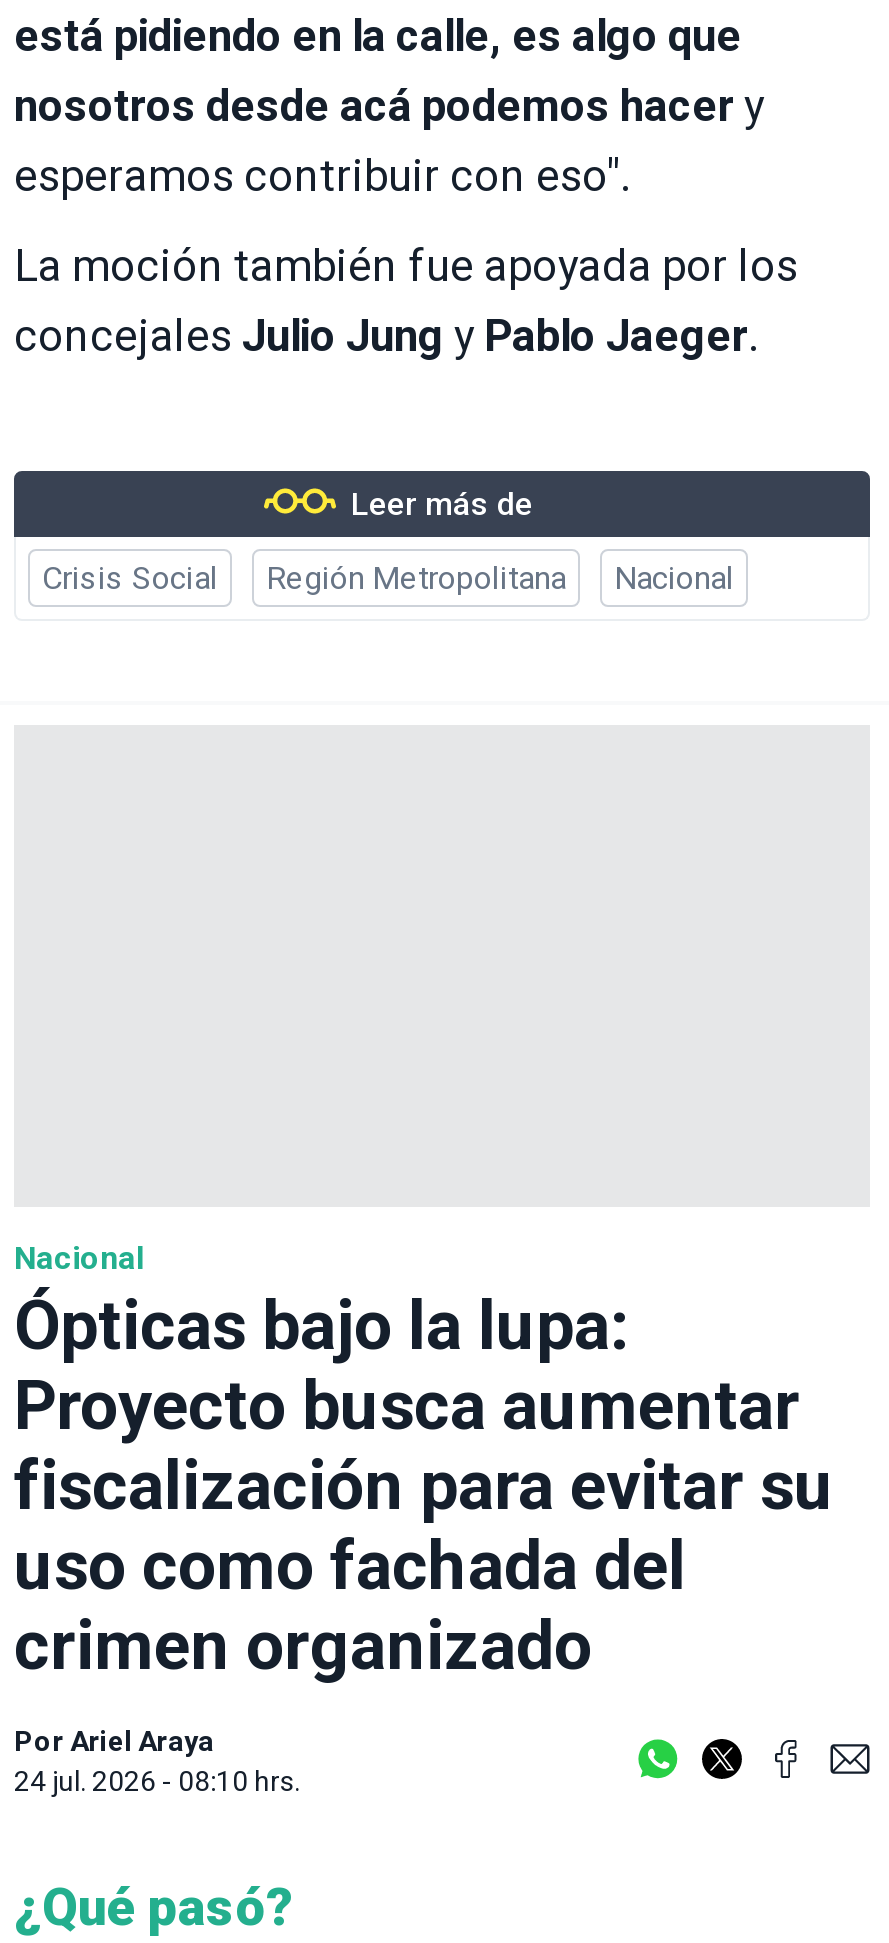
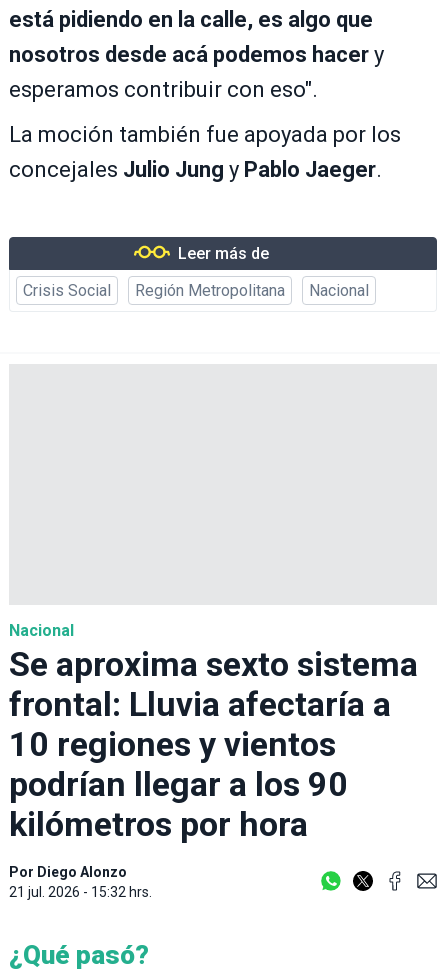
[14,1285,834,1685] Ópticas bajo la lupa: | Proyecto busca aumentar | fiscalización para evitar su | uso como fachada del | crimen organizado -> [9,644,418,844] Se aproxima sexto sistema | frontal: Lluvia afectaría a | 10 regiones y vientos | podrían llegar a los 90 | kilómetros por hora
[14,1725,300,1797] Por Ariel Araya | 24 jul. 2026 - 08:10 hrs. -> [9,864,152,900] Por Diego Alonzo | 21 jul. 2026 - 15:32 hrs.

